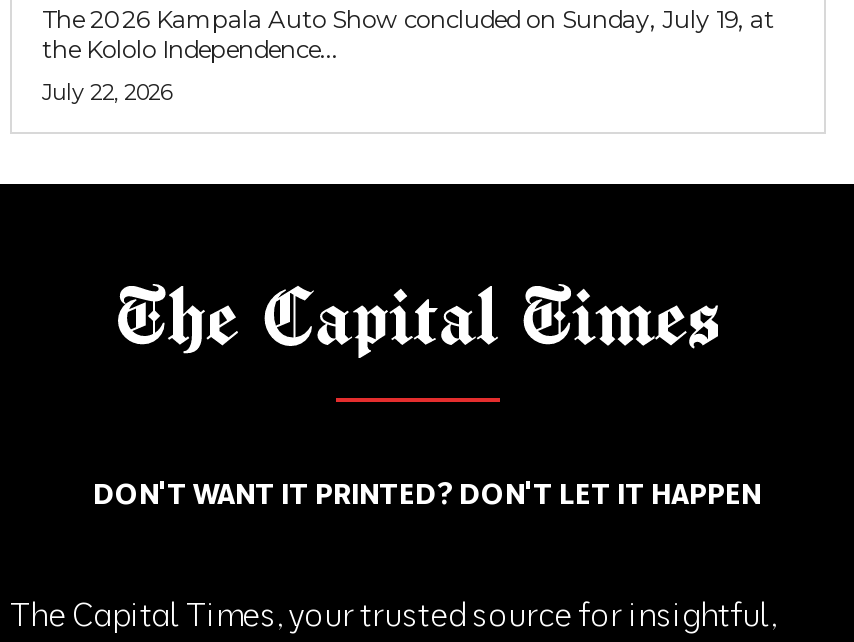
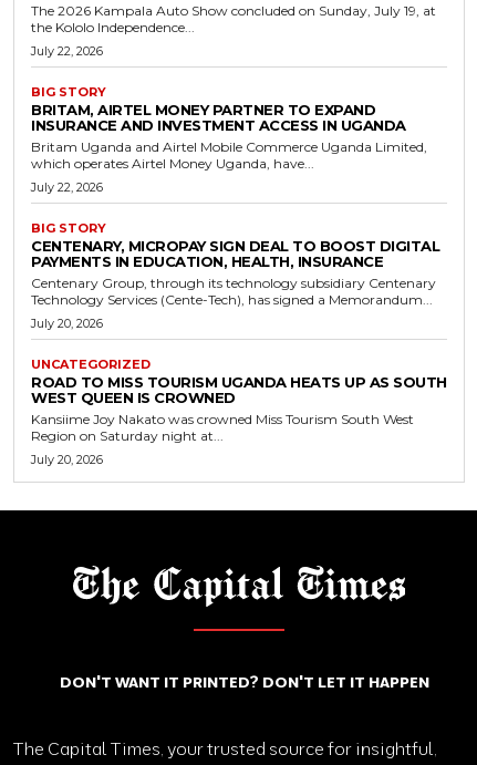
none -> [31,84,447,467] BIG STORY | BRITAM, AIRTEL MONEY PARTNER TO EXPAND | INSURANCE AND INVESTMENT ACCESS IN UGANDA | Britam Uganda and Airtel Mobile Commerce Uganda Limited, | which operates Airtel Money Uganda, have... | July 22, 2026 | BIG STORY | CENTENARY, MICROPAY SIGN DEAL TO BOOST DIGITAL | PAYMENTS IN EDUCATION, HEALTH, INSURANCE | Centenary Group, through its technology subsidiary Centenary | Technology Services (Cente-Tech), has signed a Memorandum... | July 20, 2026 | UNCATEGORIZED | ROAD TO MISS TOURISM UGANDA HEATS UP AS SOUTH | WEST QUEEN IS CROWNED | Kansiime Joy Nakato was crowned Miss Tourism South West | Region on Saturday night at... | July 20, 2026

